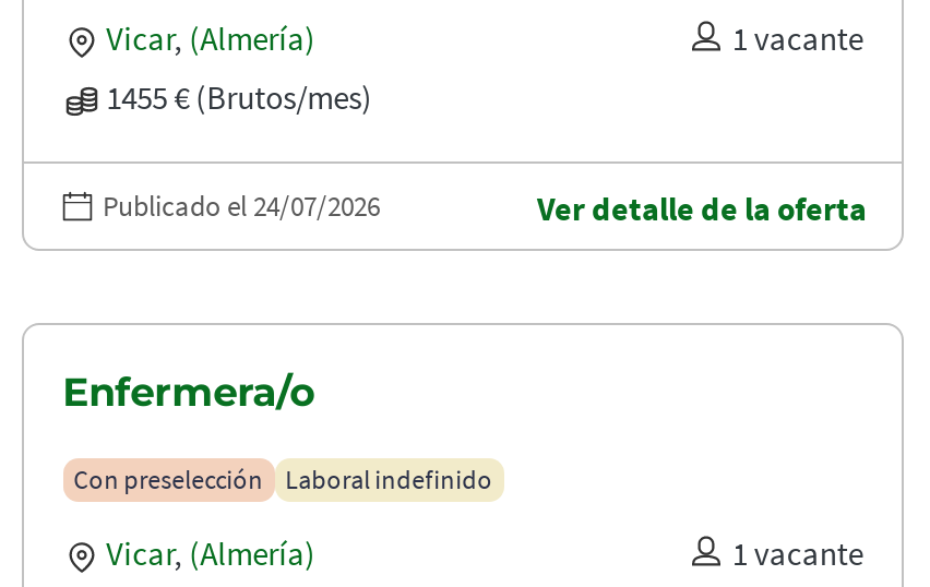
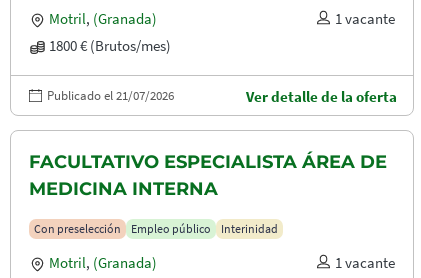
[106,17,316,58] Vicar, (Almería) -> [49,9,157,28] Motril, (Granada)
[106,76,372,117] 1455 € (Brutos/mes) -> [49,36,171,55] 1800 € (Brutos/mes)
[103,187,380,224] Publicado el 24/07/2026 -> [47,87,174,104] Publicado el 21/07/2026
[62,368,316,416] Enfermera/o -> [29,151,387,200] FACULTATIVO ESPECIALISTA ÁREA DE | MEDICINA INTERNA
[285,462,493,495] Laboral indefinido -> [131,221,278,236] Empleo público | Interinidad
[106,532,316,573] Vicar, (Almería) -> [49,253,157,272] Motril, (Granada)

